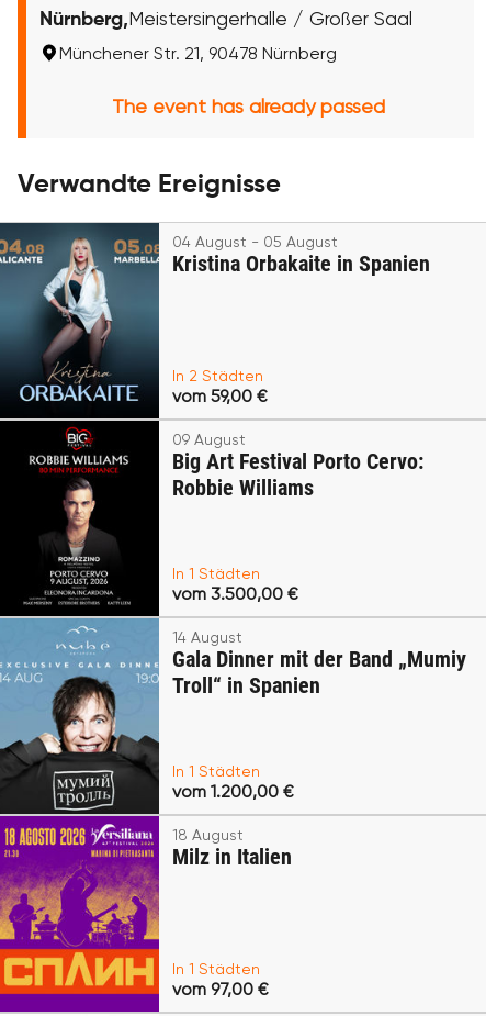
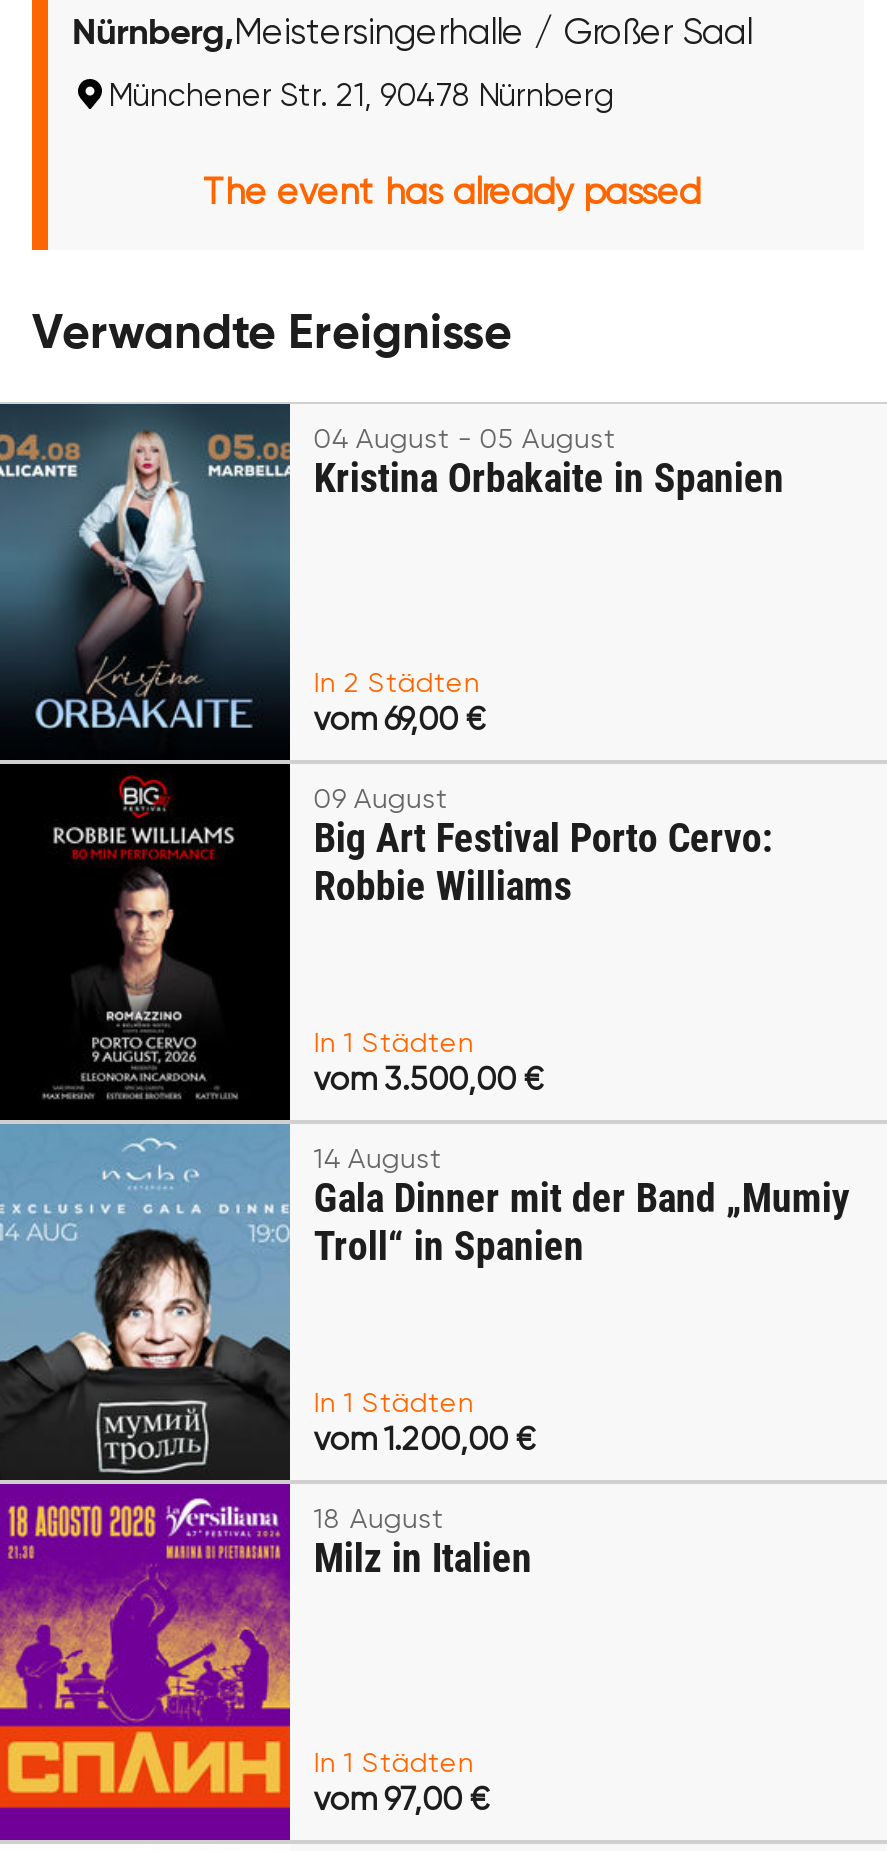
[172,389,267,406] vom 59,00 € -> [314,706,486,738] vom 69,00 €

